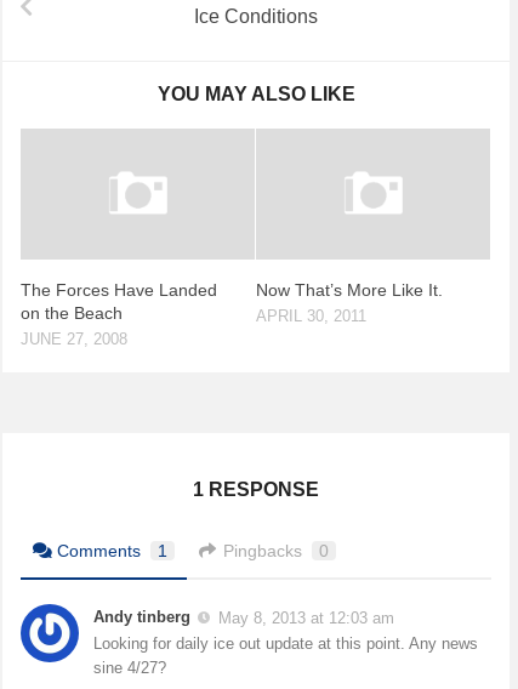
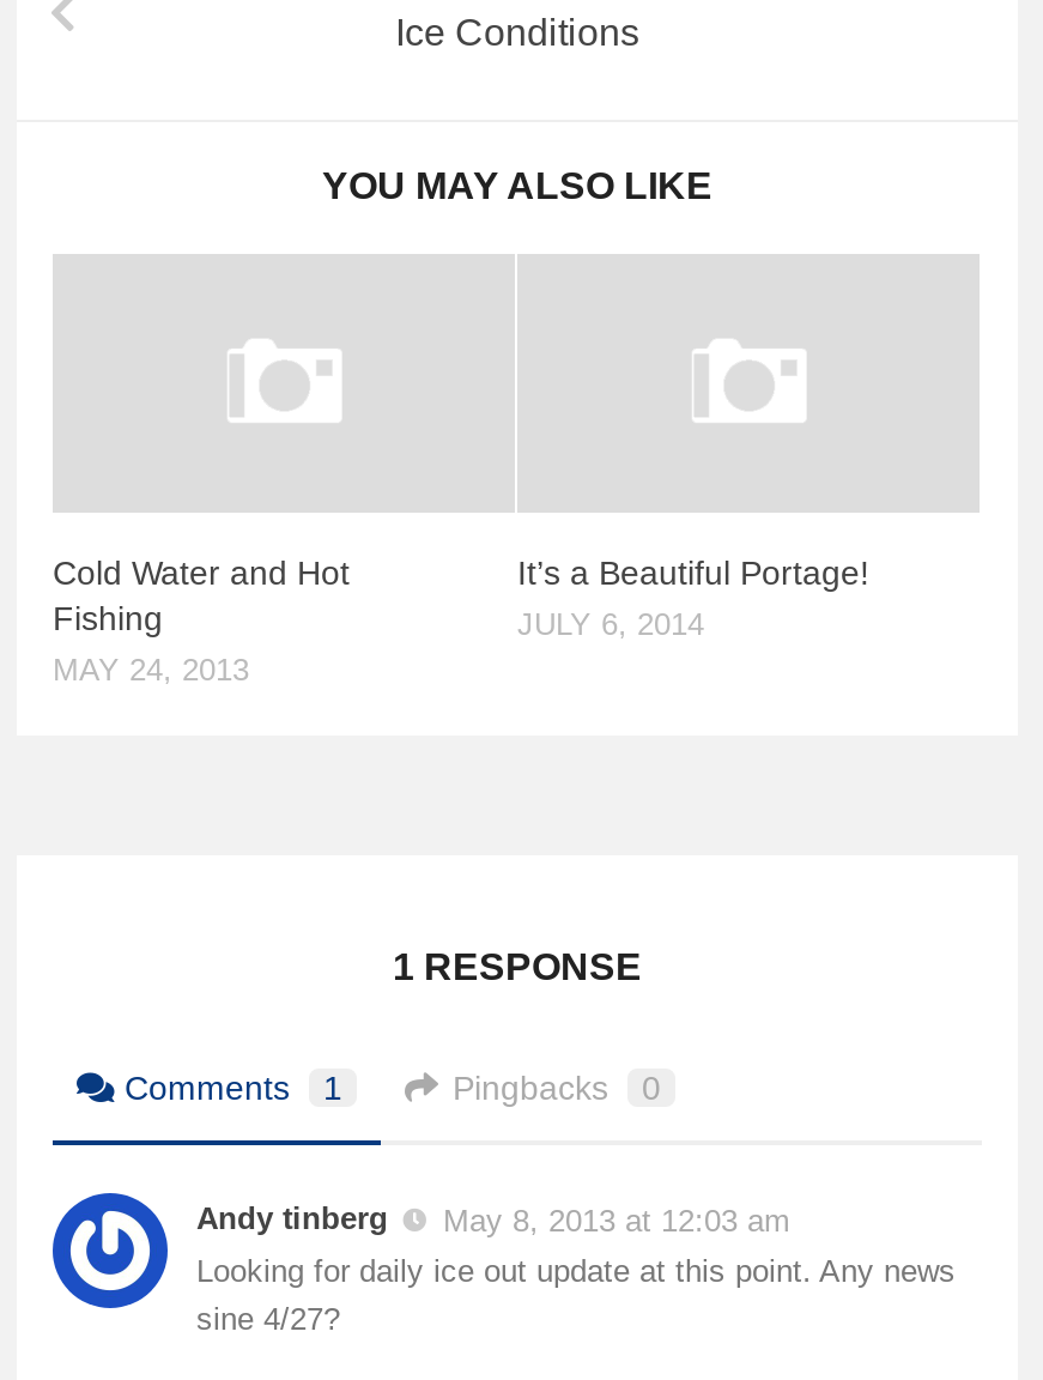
[21,281,217,349] The Forces Have Landed | on the Beach | JUNE 27, 2008 -> [53,554,350,689] Cold Water and Hot | Fishing | MAY 24, 2013
[256,281,443,326] Now That’s More Like It. | APRIL 30, 2011 -> [517,554,869,643] It’s a Beautiful Portage! | JULY 6, 2014

